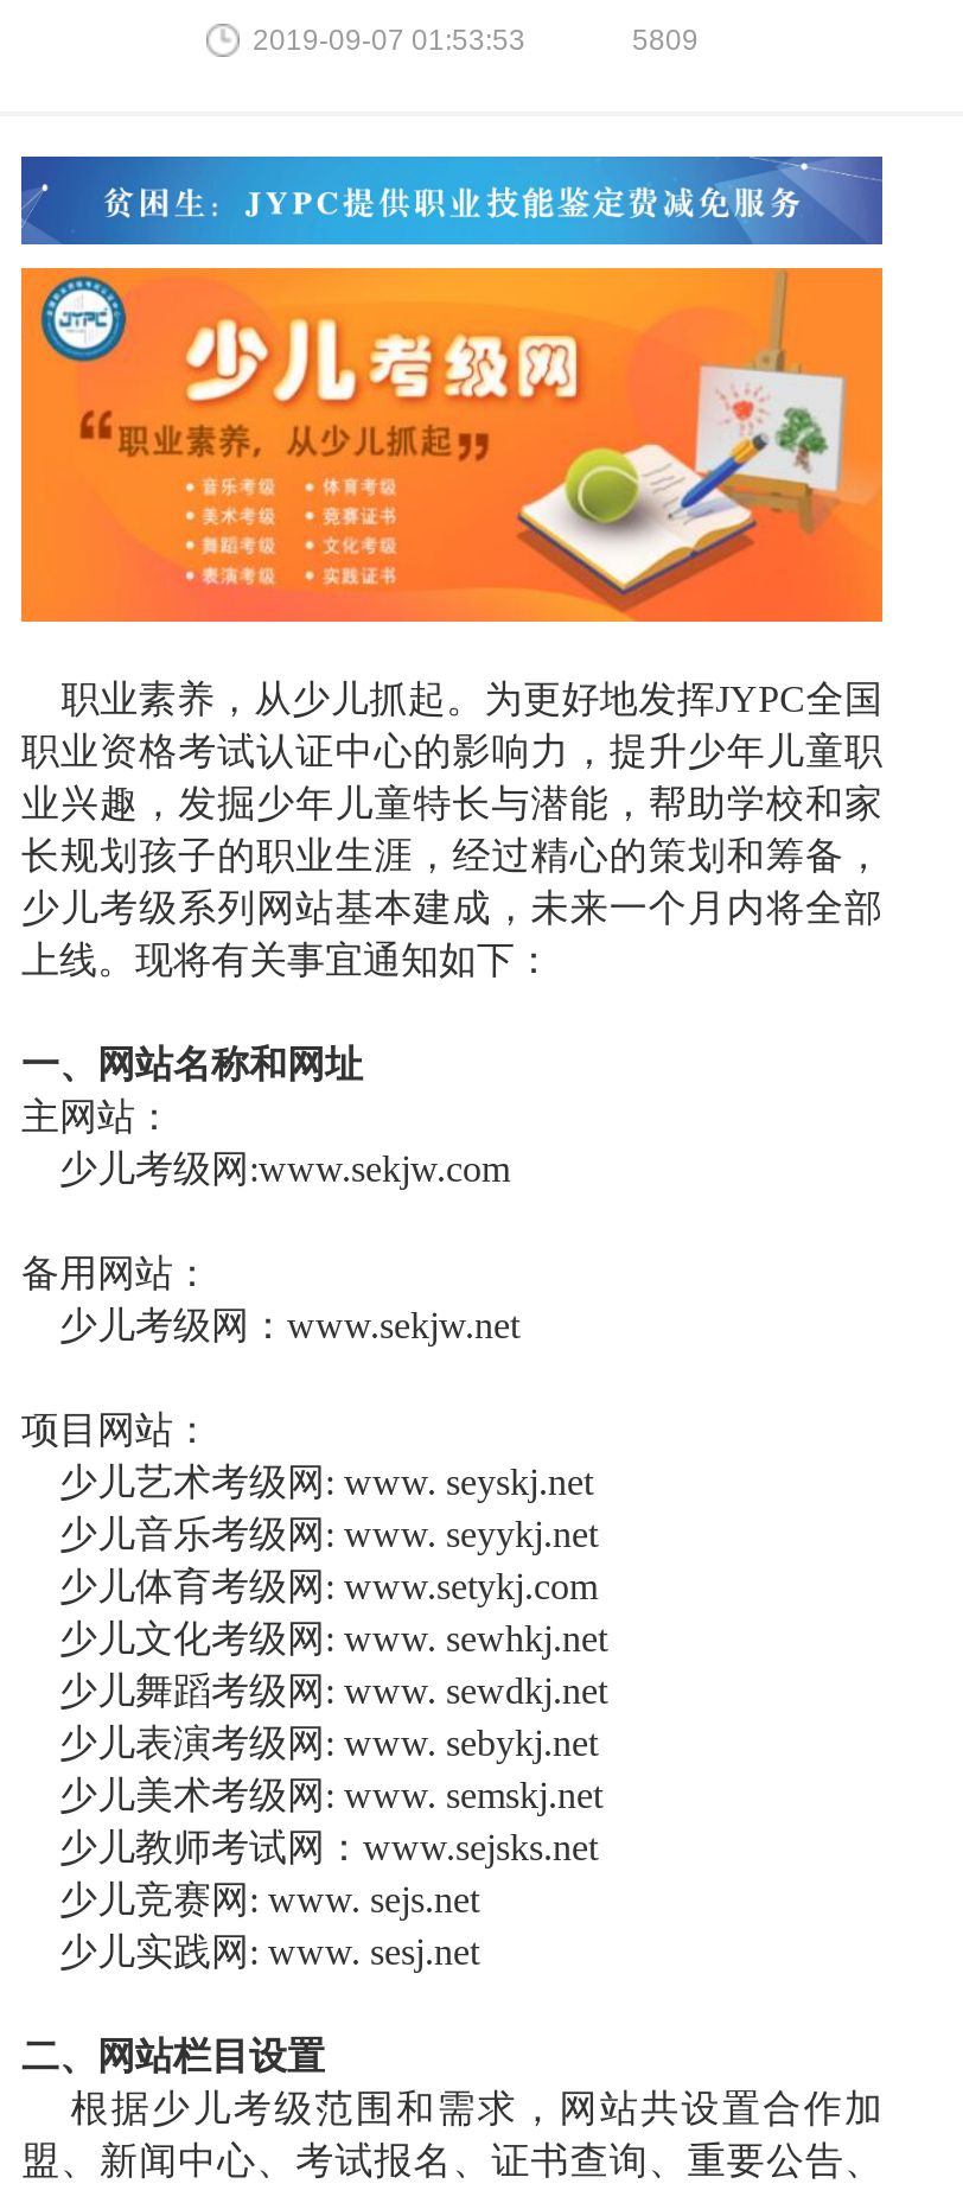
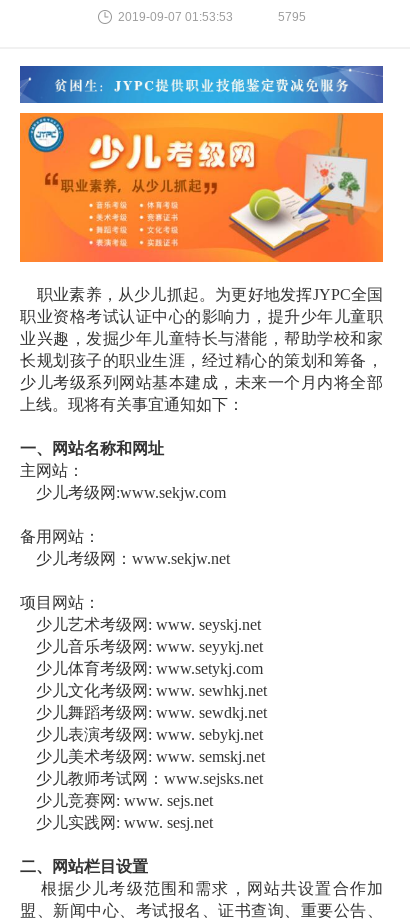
[632,24,699,57] 5809 -> [277,10,305,24] 5795

